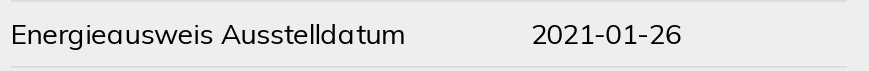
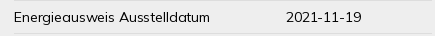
[531,16,680,52] 2021-01-26 -> [286,8,361,26] 2021-11-19

